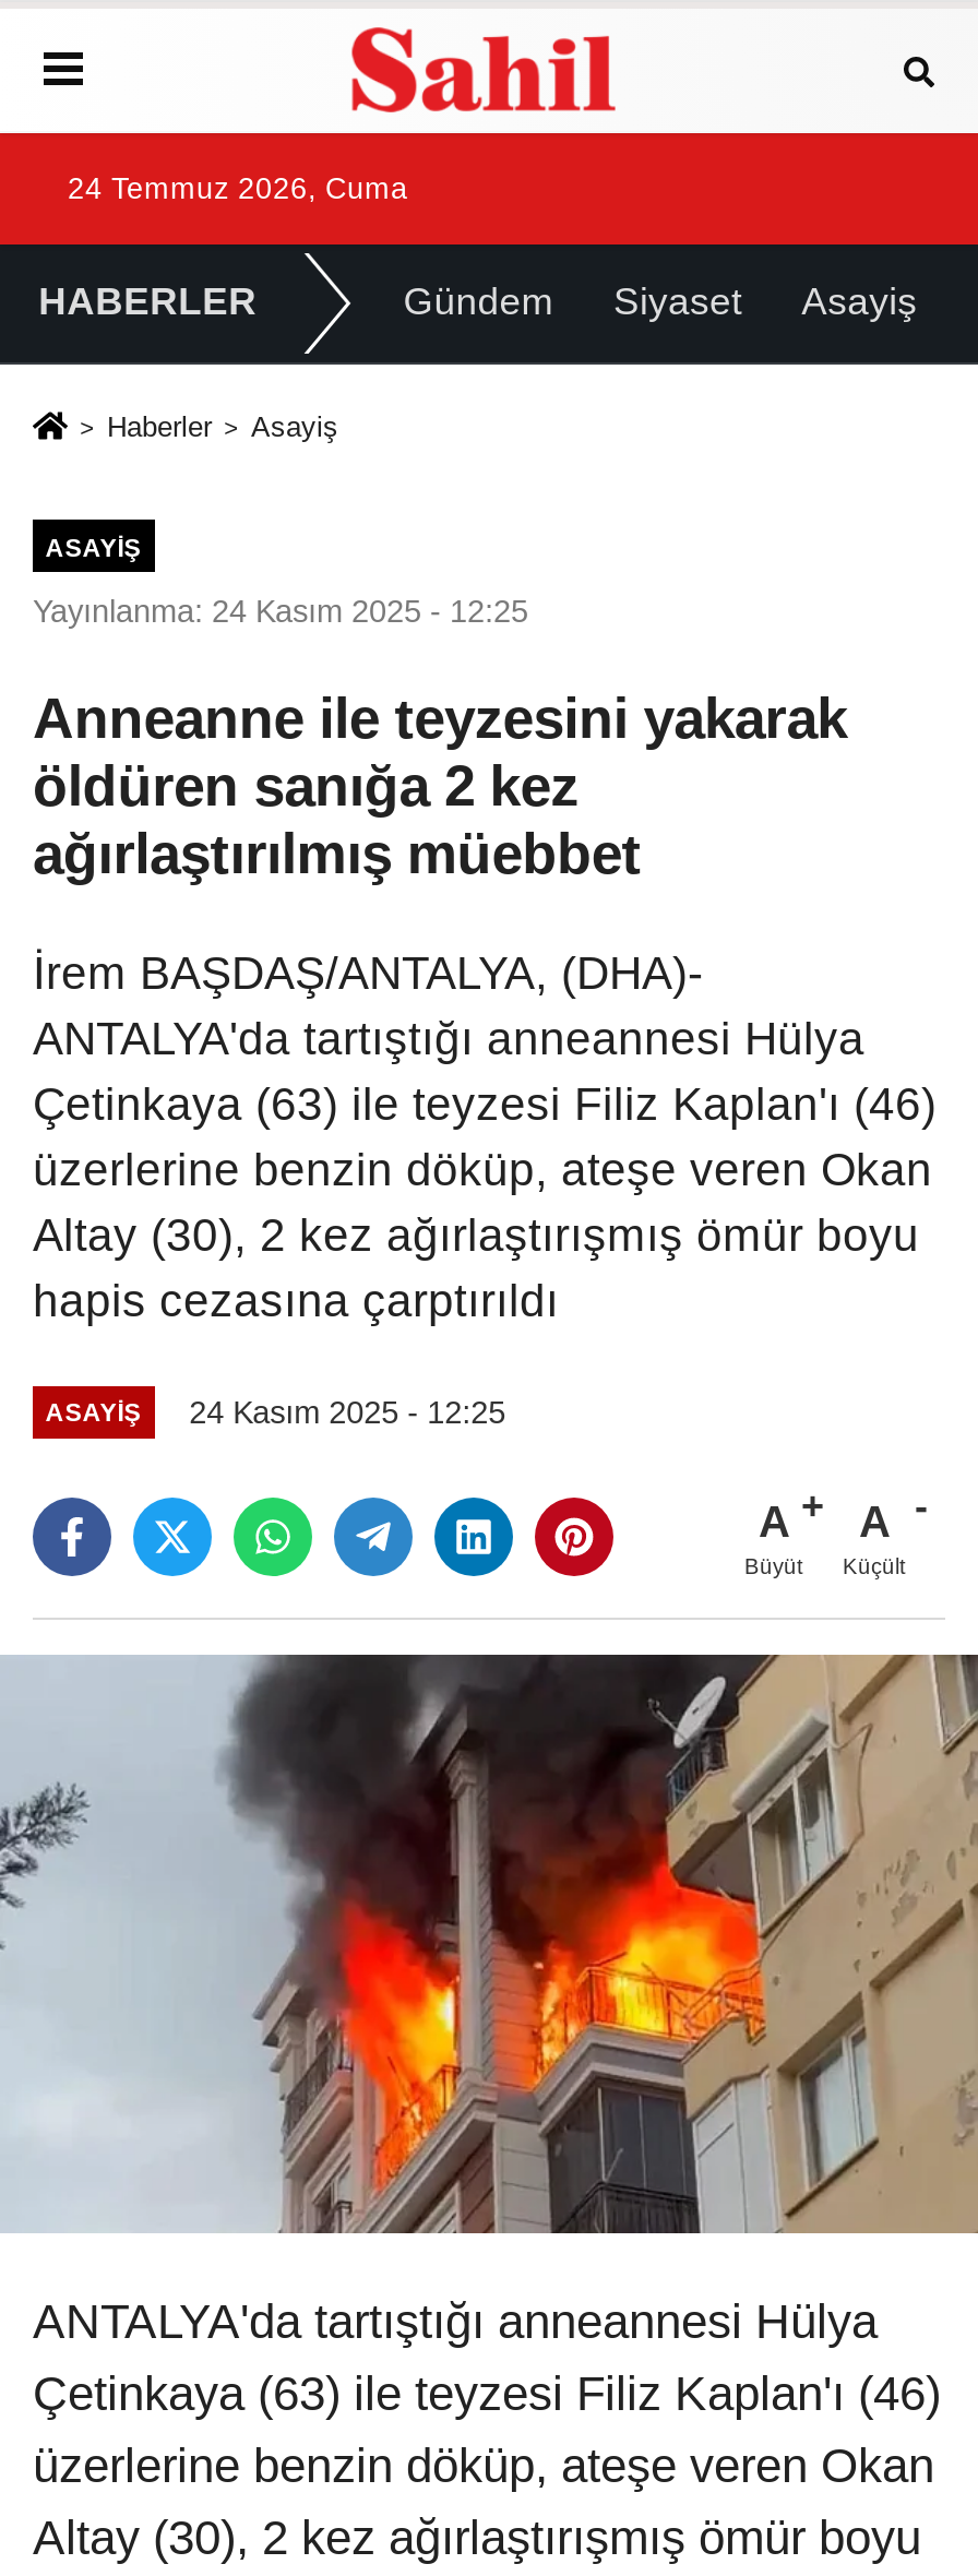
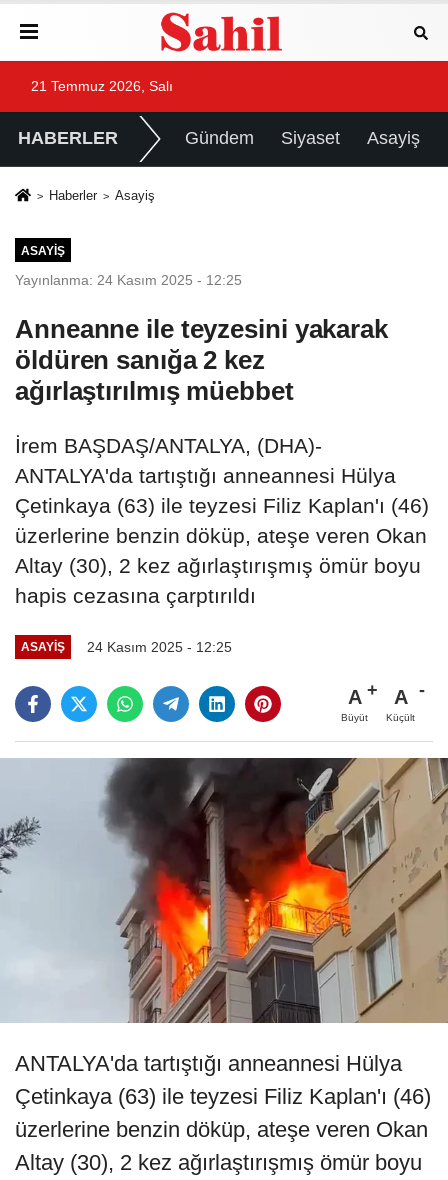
[68,172,408,205] 24 Temmuz 2026, Cuma -> [31,79,173,94] 21 Temmuz 2026, Salı

